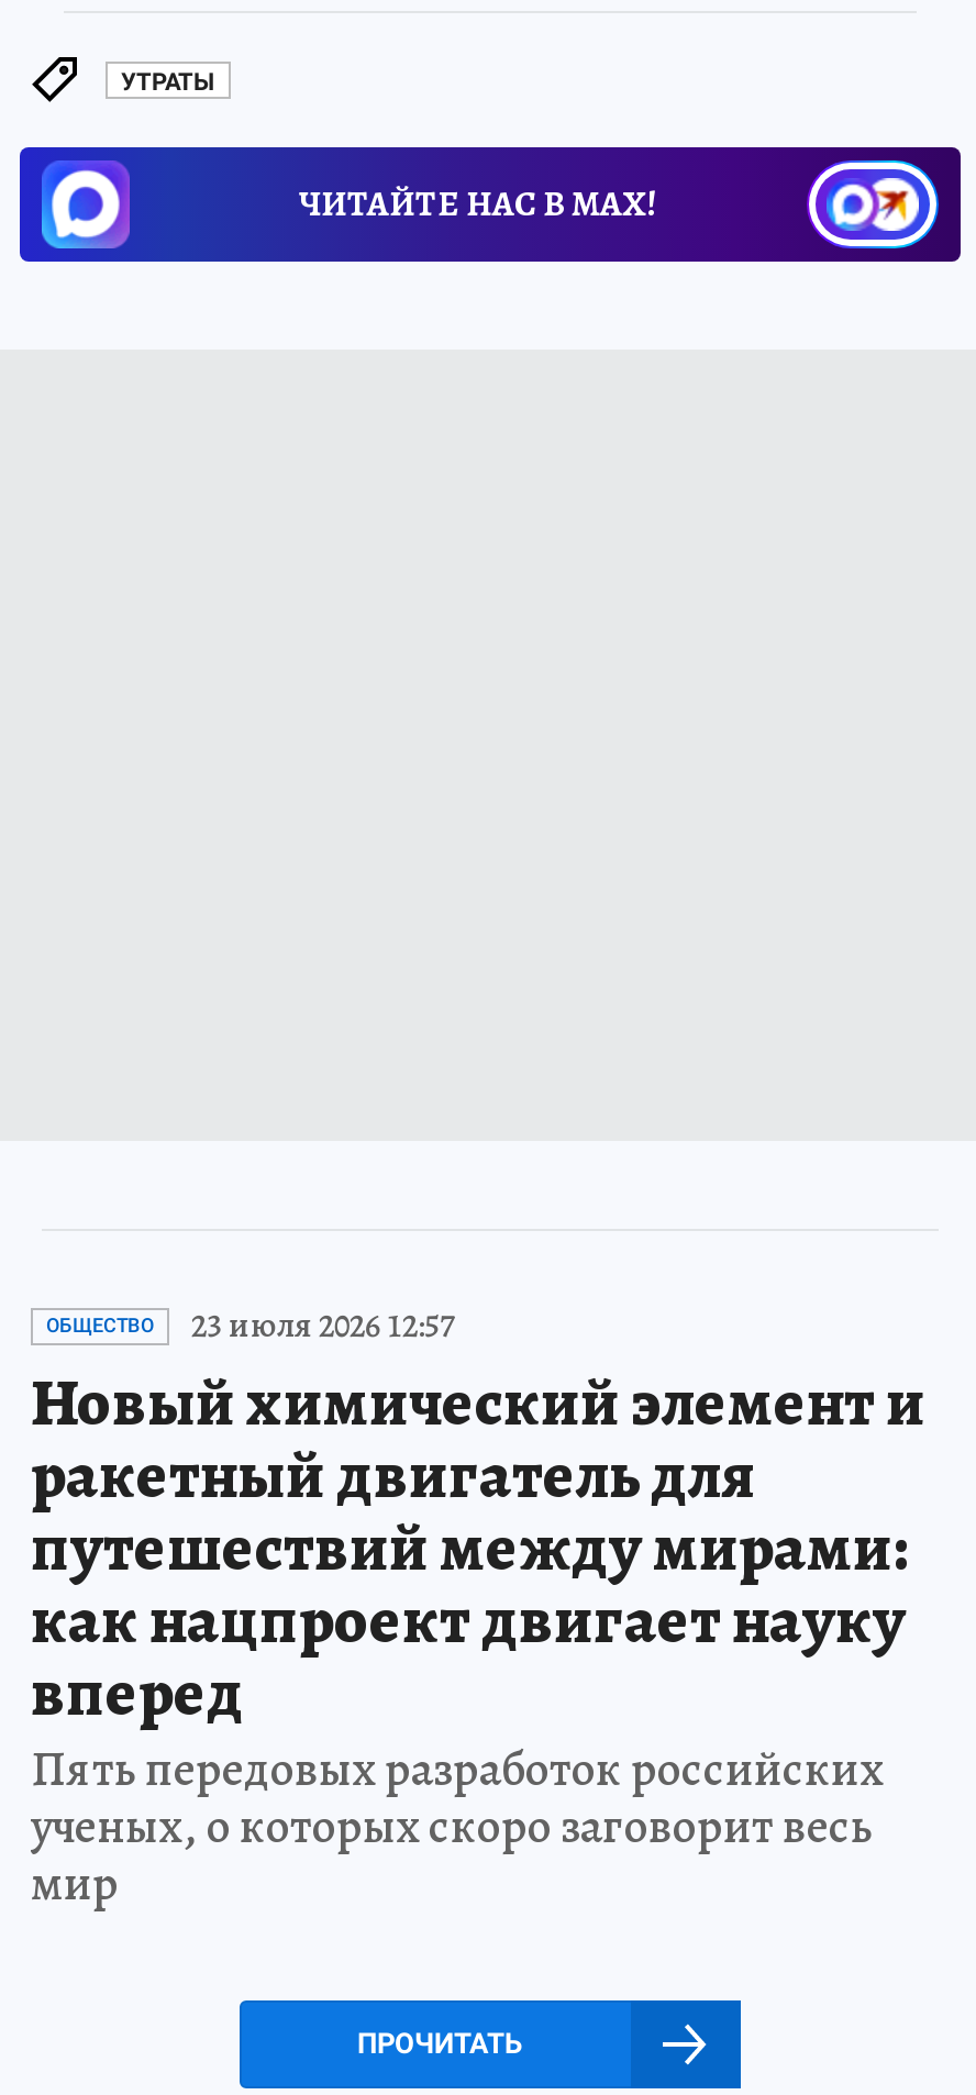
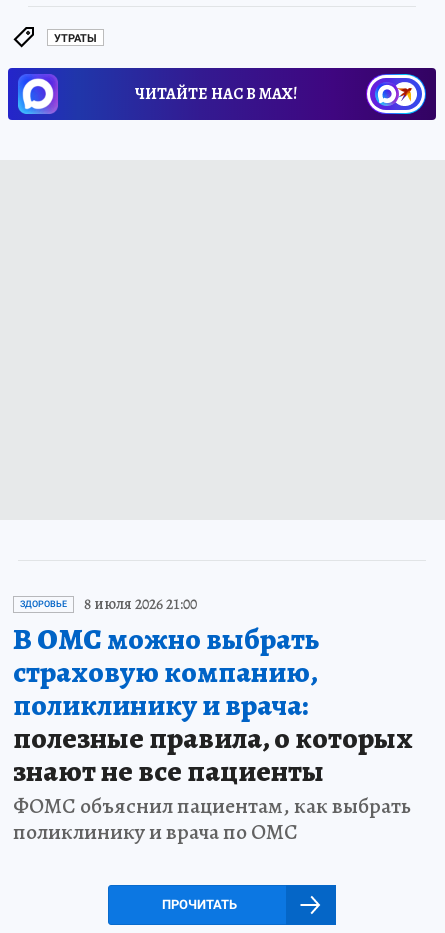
[31,1301,925,1917] ОБЩЕСТВО | 23 июля 2026 12:57 | Новый химический элемент и | ракетный двигатель для | путешествий между мирами: | как нацпроект двигает науку | вперед | Пять передовых разработок российских | ученых, о которых скоро заговорит весь | мир -> [13,593,413,847] ЗДОРОВЬЕ | 8 июля 2026 21:00 | В ОМС можно выбрать | страховую компанию, | поликлинику и врача: | полезные правила, о которых | знают не все пациенты | ФОМС объяснил пациентам, как выбрать | поликлинику и врача по ОМС

